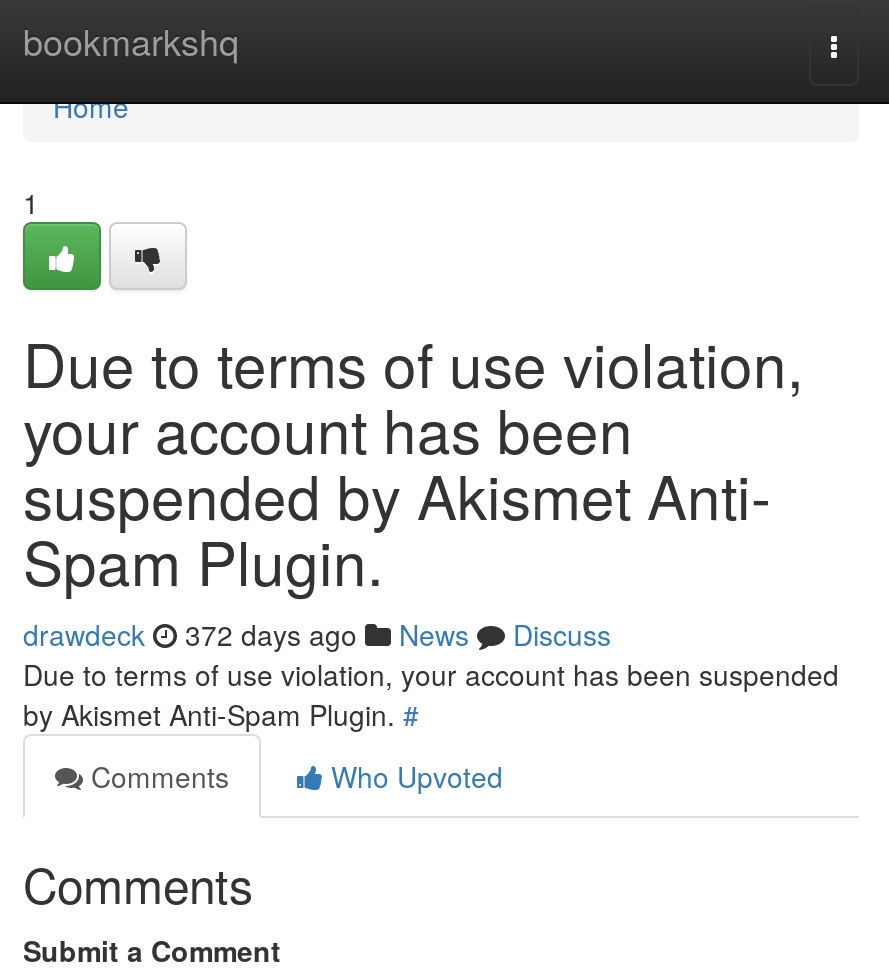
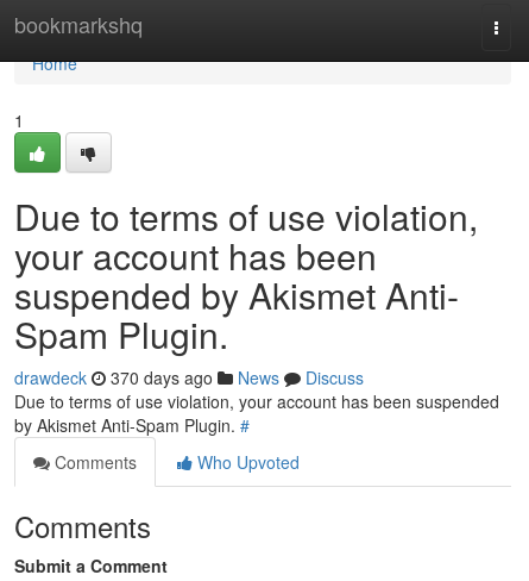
[23,614,611,654] drawdeck 372 days ago News Discuss -> [14,366,364,389] drawdeck 370 days ago News Discuss

